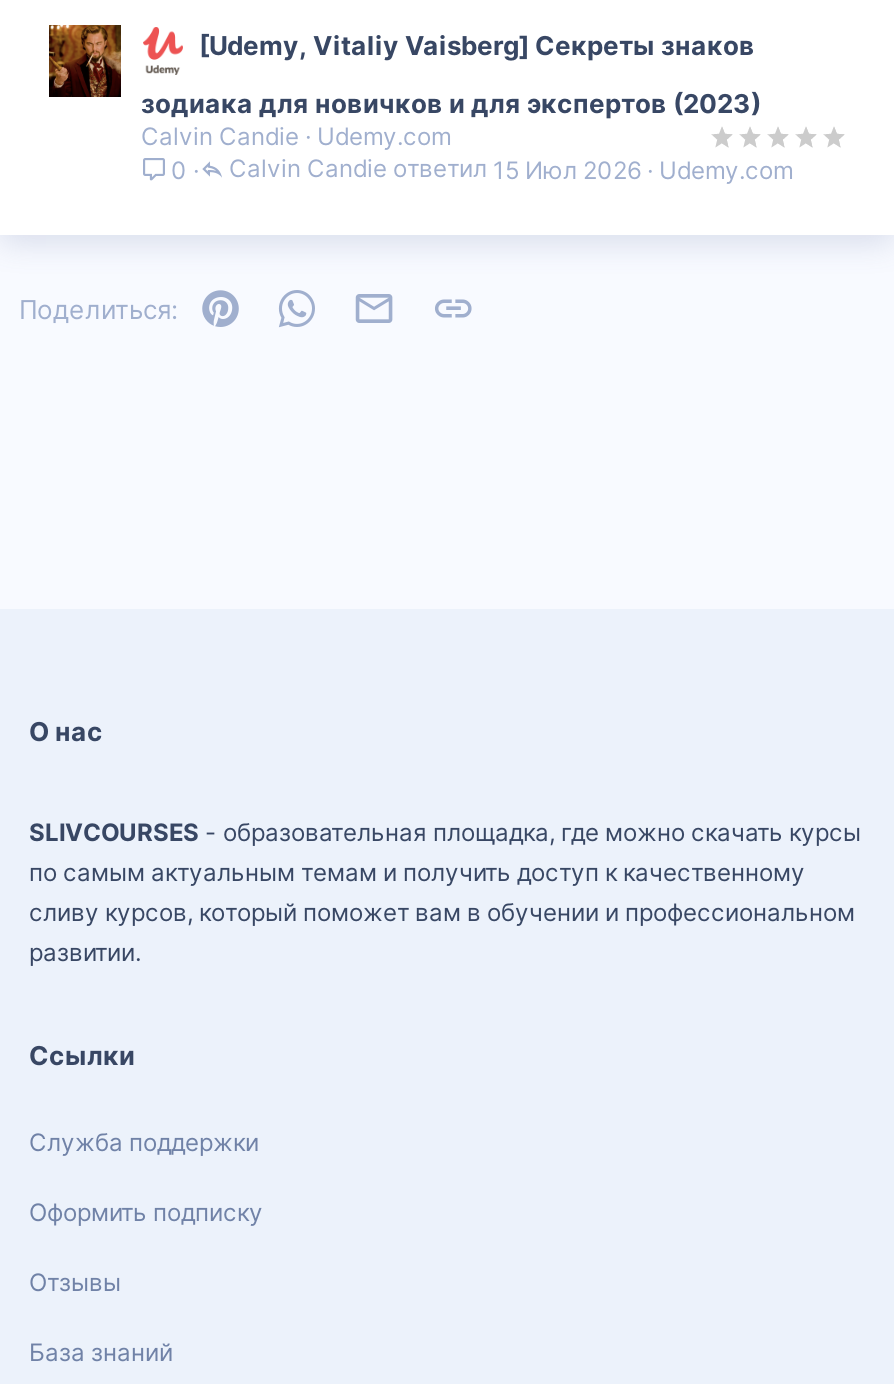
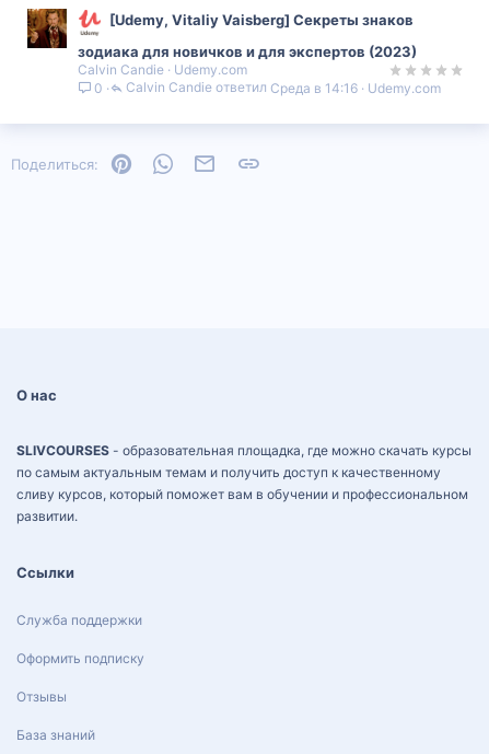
[493,154,793,184] 15 Июл 2026 Udemy.com -> [270,80,441,96] Среда в 14:16 Udemy.com

